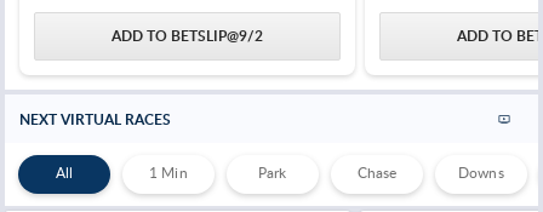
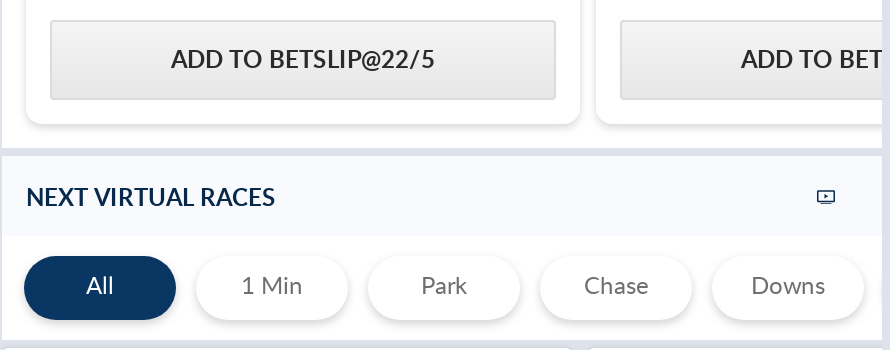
[112,26,263,46] ADD TO BETSLIP@9/2 -> [171,42,435,76] ADD TO BETSLIP@22/5

